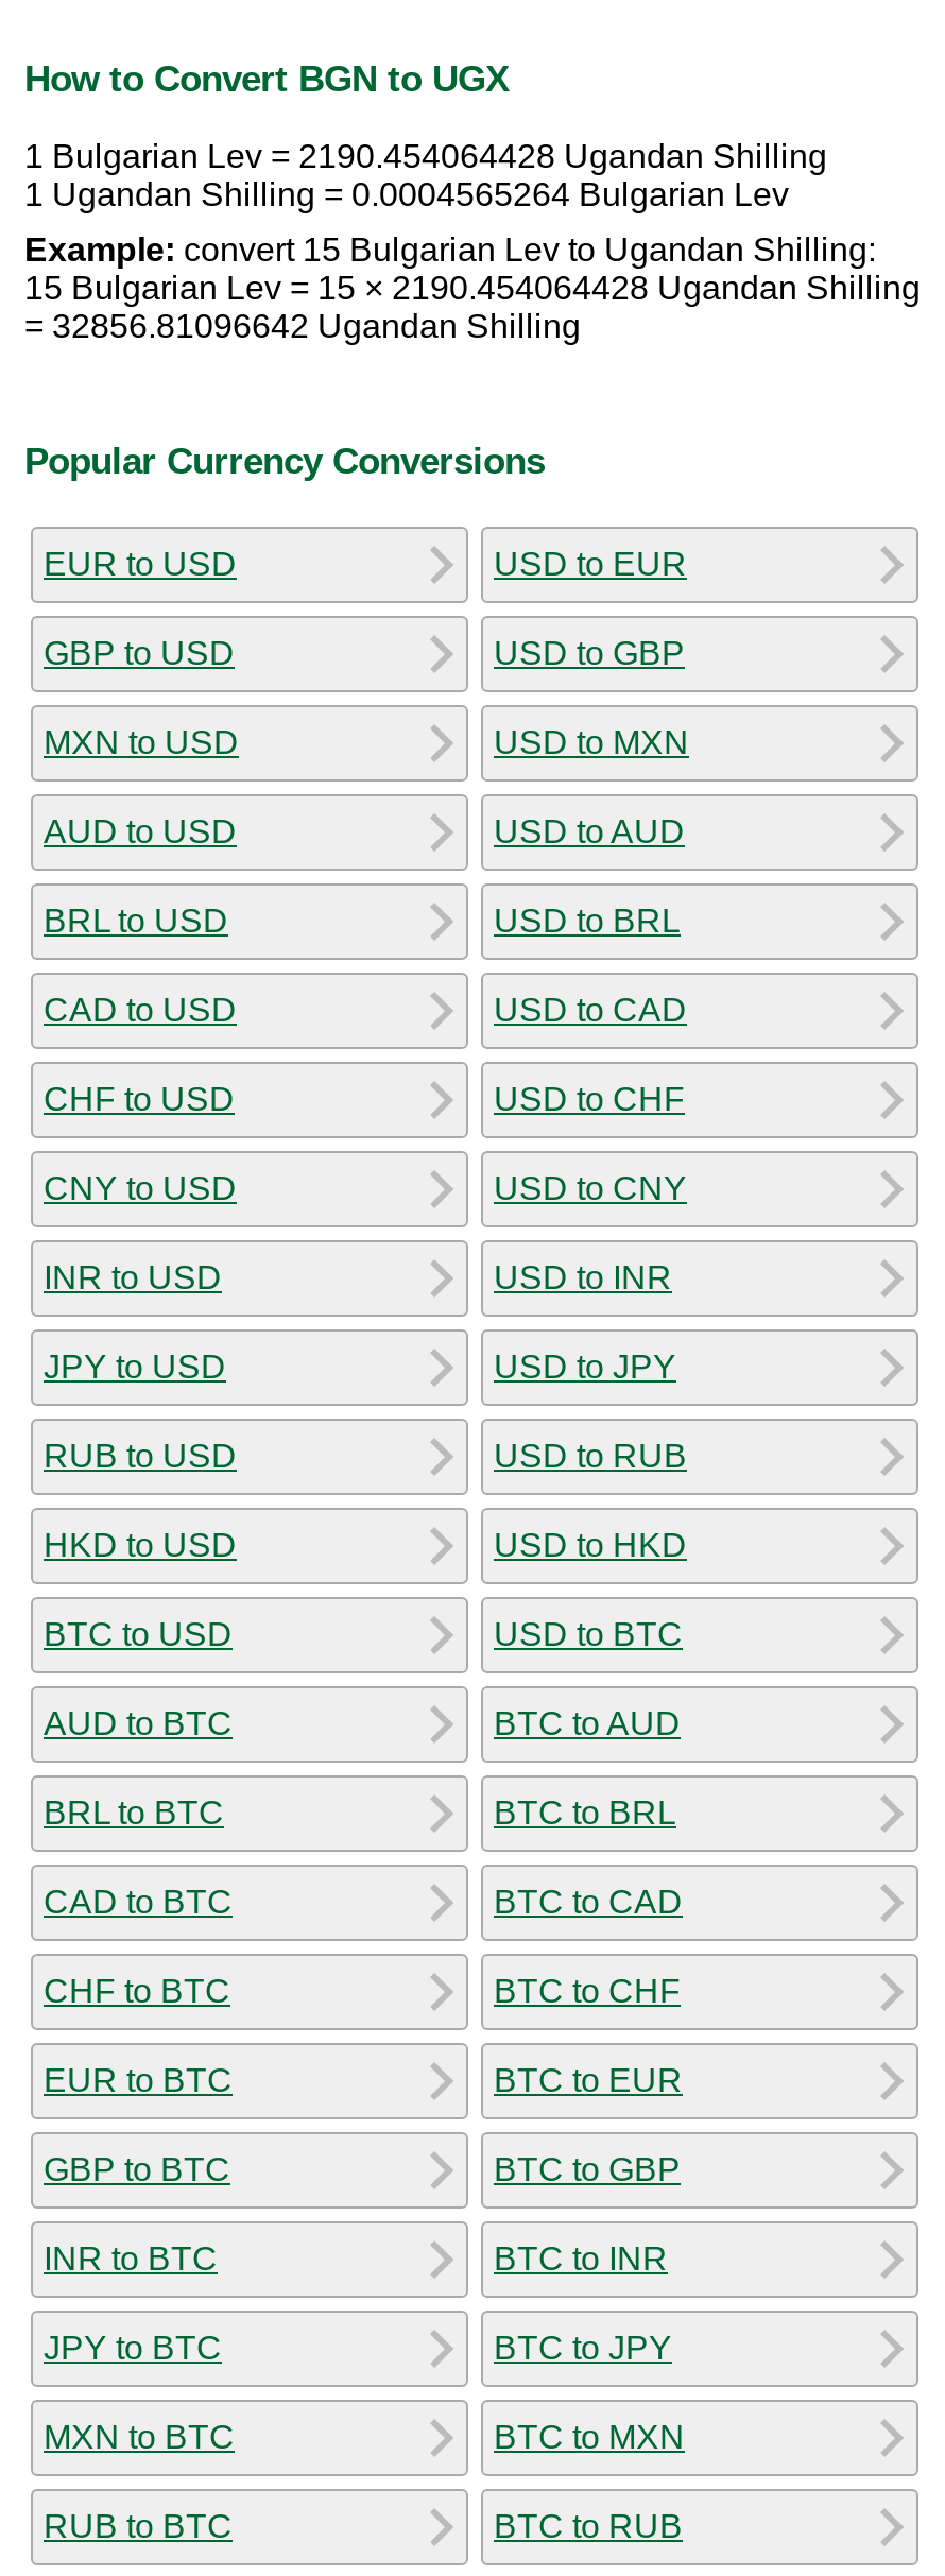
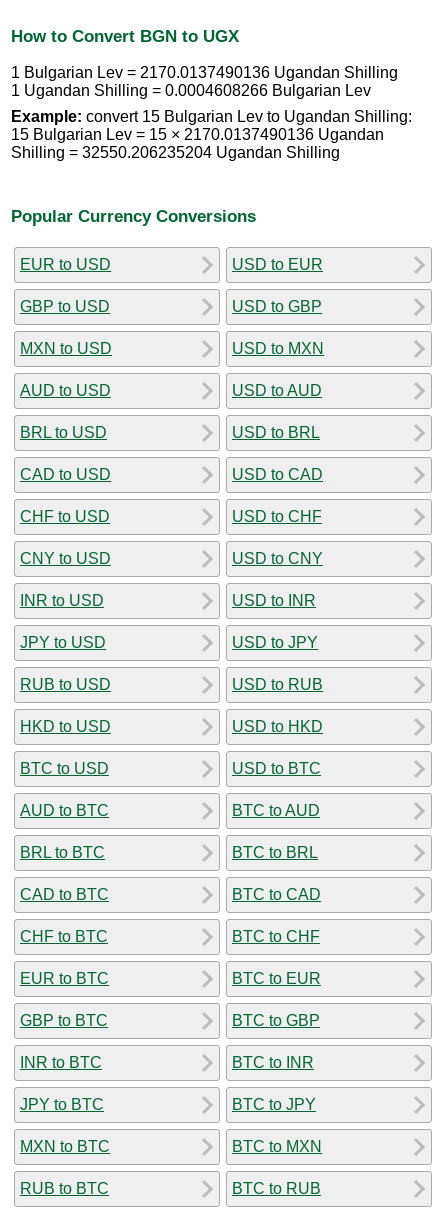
[24,139,827,175] 1 Bulgarian Lev = 2190.454064428 Ugandan Shilling -> [11,64,398,81] 1 Bulgarian Lev = 2170.0137490136 Ugandan Shilling
[24,177,789,213] 1 Ugandan Shilling = 0.0004565264 Bulgarian Lev -> [11,82,371,99] 1 Ugandan Shilling = 0.0004608266 Bulgarian Lev
[24,270,921,345] 15 Bulgarian Lev = 15 × 2190.454064428 Ugandan Shilling | = 32856.81096642 Ugandan Shilling -> [11,126,384,161] 15 Bulgarian Lev = 15 × 2170.0137490136 Ugandan | Shilling = 32550.206235204 Ugandan Shilling

